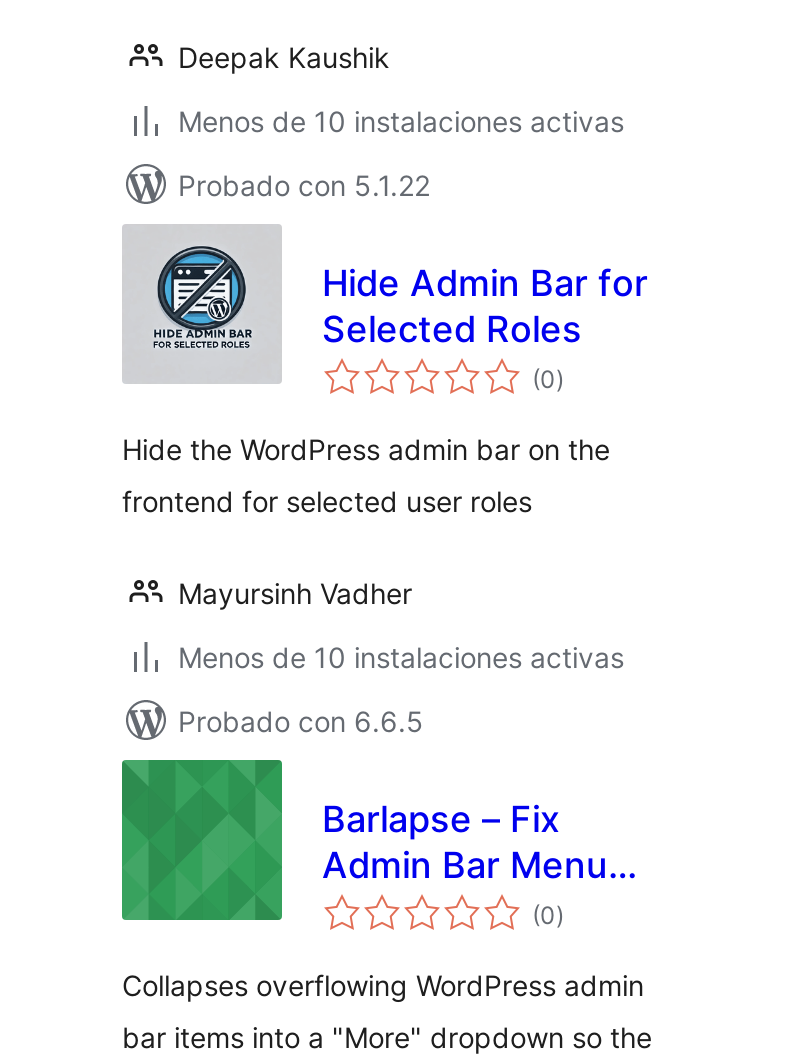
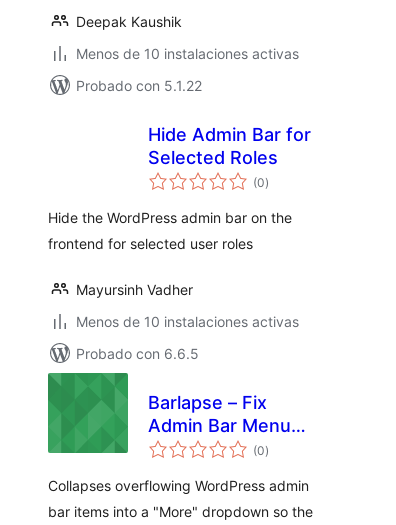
[122,224,282,384] [image] -> none

